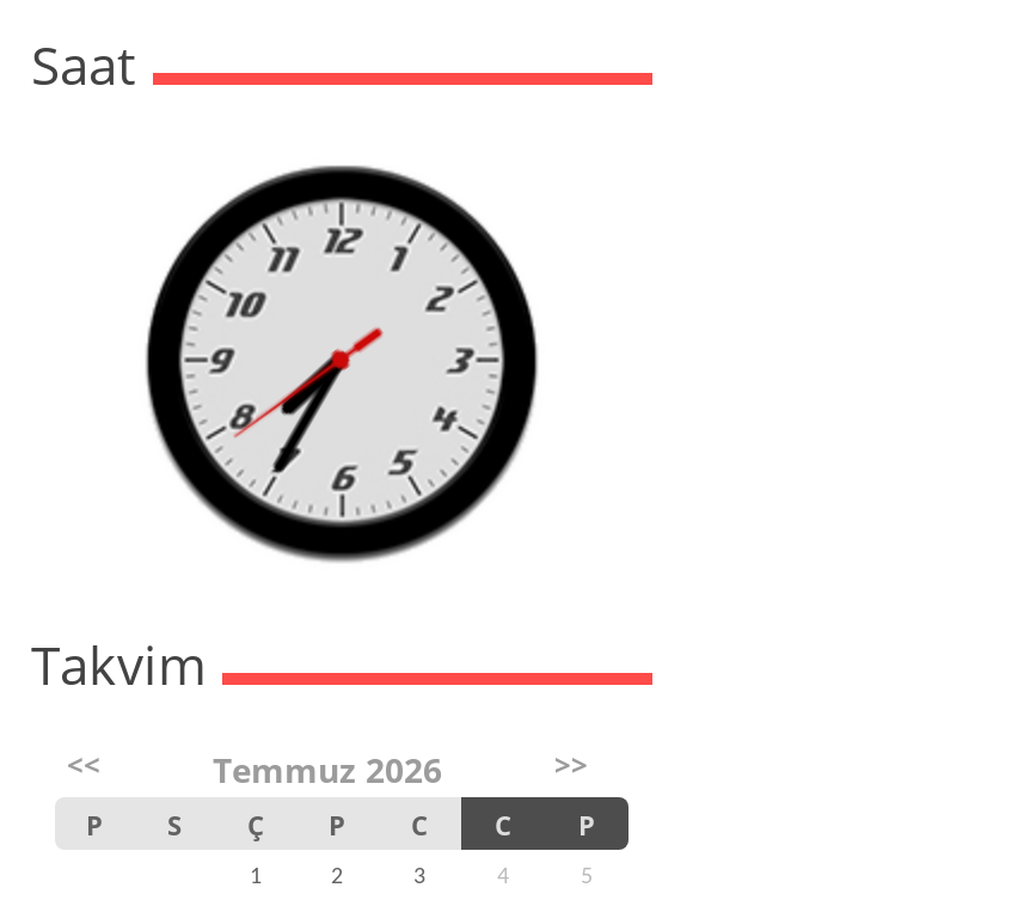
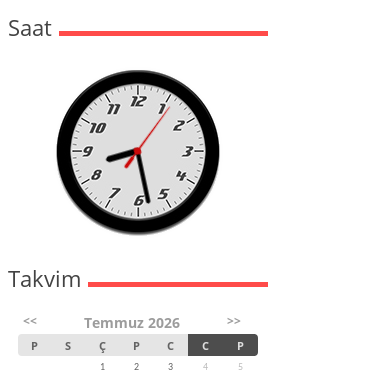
[234,267,409,484] [image] -> [94,107,170,204] [image]

